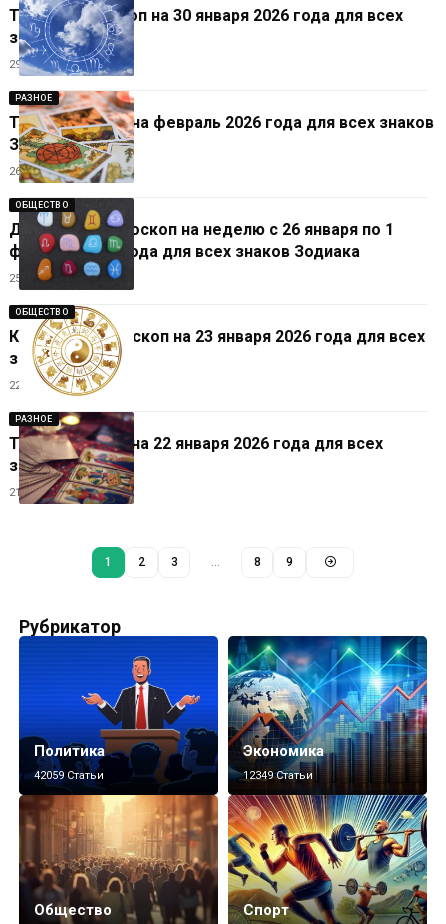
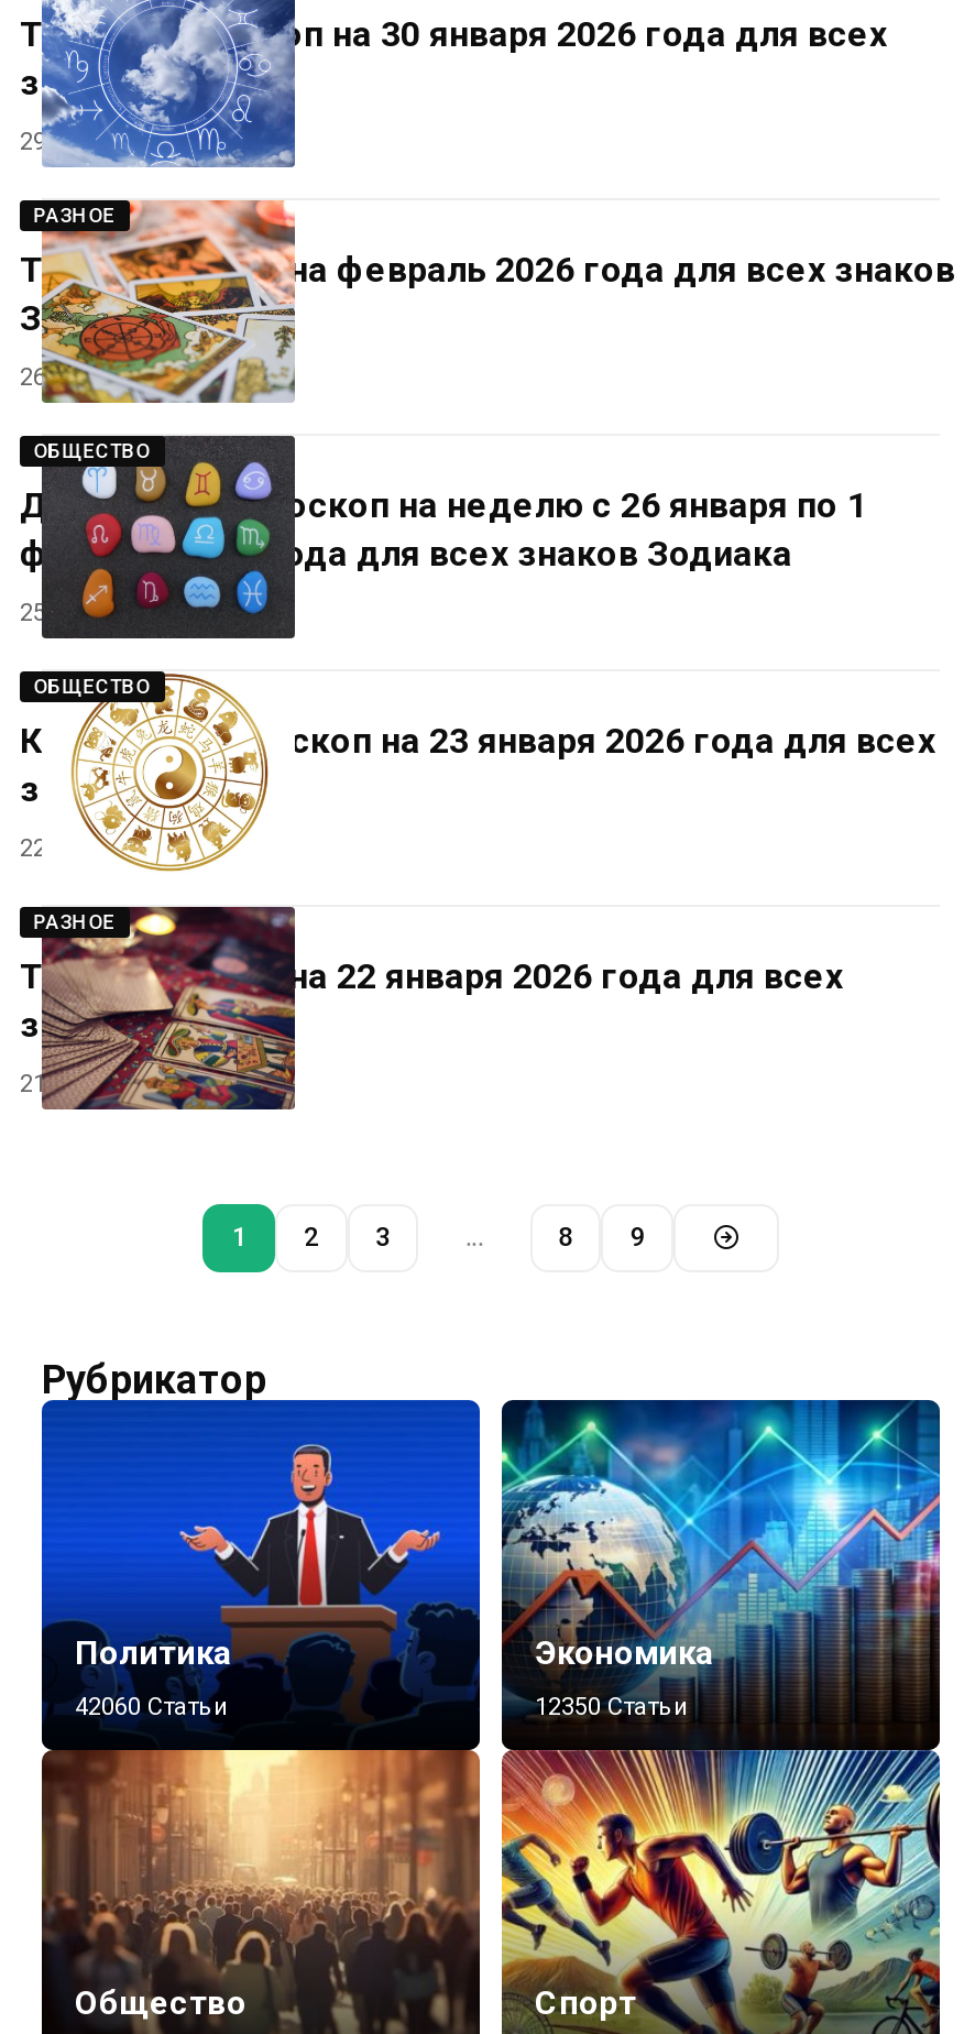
[34,769,104,782] 42059 Статьи -> [75,1693,229,1721] 42060 Статьи
[243,769,313,782] 12349 Статьи -> [535,1693,689,1721] 12350 Статьи

